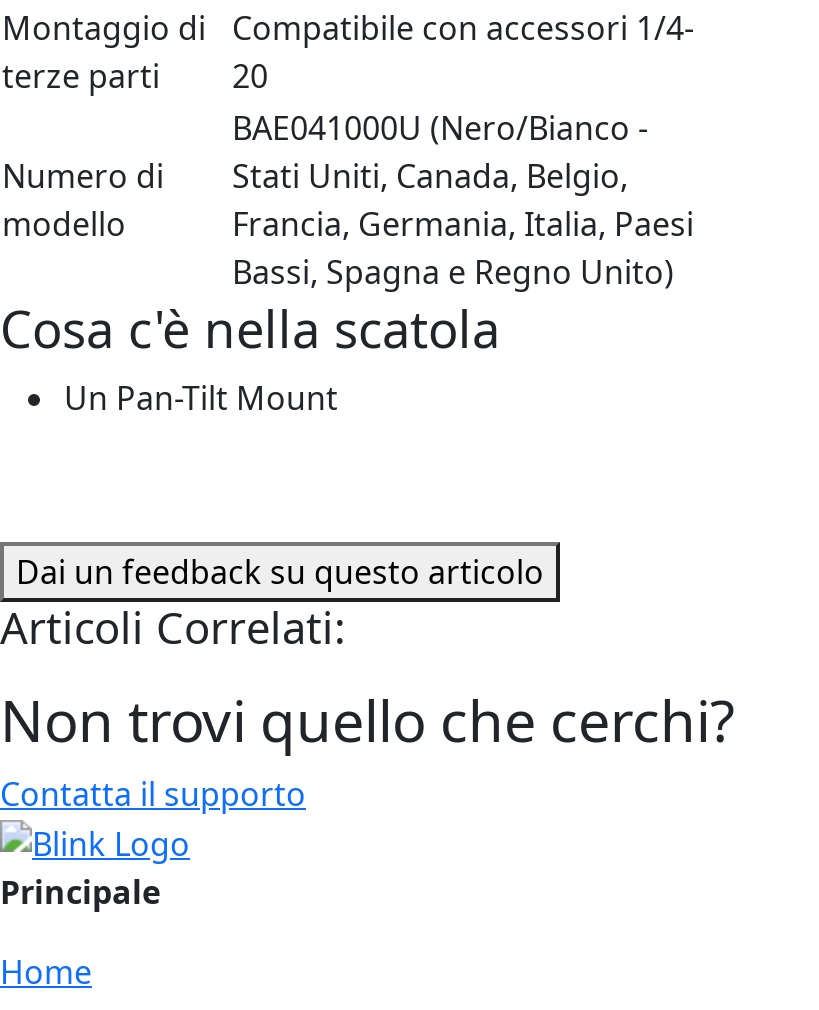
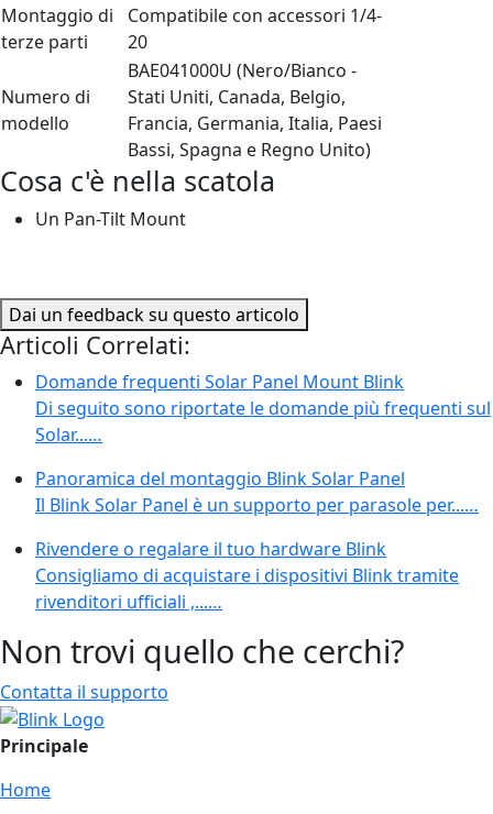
none -> [35,369,491,613] Domande frequenti Solar Panel Mount Blink | Di seguito sono riportate le domande più frequenti sul | Solar...… | Panoramica del montaggio Blink Solar Panel | Il Blink Solar Panel è un supporto per parasole per...… | Rivendere o regalare il tuo hardware Blink | Consigliamo di acquistare i dispositivi Blink tramite | rivenditori ufficiali ,...…

